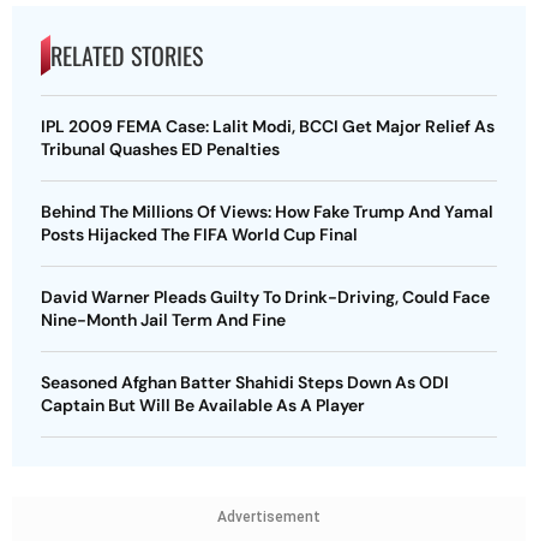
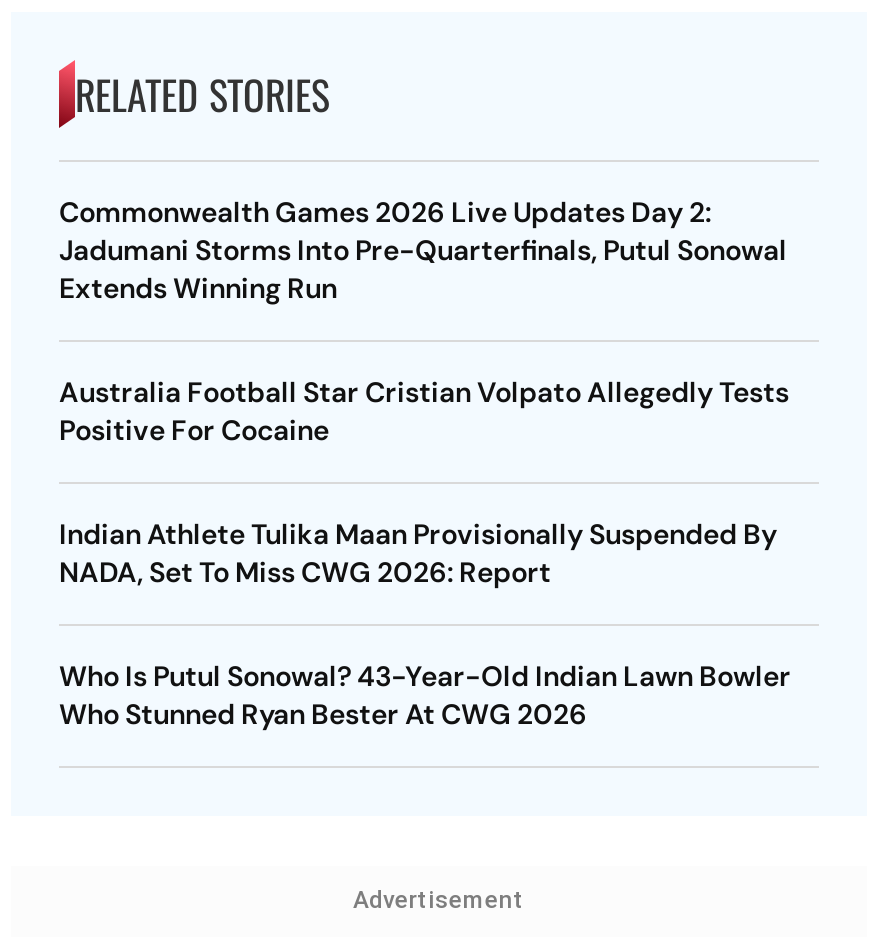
[41,116,495,160] IPL 2009 FEMA Case: Lalit Modi, BCCI Get Major Relief As | Tribunal Quashes ED Penalties -> [59,194,787,306] Commonwealth Games 2026 Live Updates Day 2: | Jadumani Storms Into Pre-Quarterfinals, Putul Sonowal | Extends Winning Run
[41,201,493,246] Behind The Millions Of Views: How Fake Trump And Yamal | Posts Hijacked The FIFA World Cup Final -> [59,374,789,448] Australia Football Star Cristian Volpato Allegedly Tests | Positive For Cocaine
[41,287,490,331] David Warner Pleads Guilty To Drink-Driving, Could Face | Nine-Month Jail Term And Fine -> [59,516,777,590] Indian Athlete Tulika Maan Provisionally Suspended By | NADA, Set To Miss CWG 2026: Report
[41,372,449,416] Seasoned Afghan Batter Shahidi Steps Down As ODI | Captain But Will Be Available As A Player -> [59,658,791,732] Who Is Putul Sonowal? 43-Year-Old Indian Lawn Bowler | Who Stunned Ryan Bester At CWG 2026

